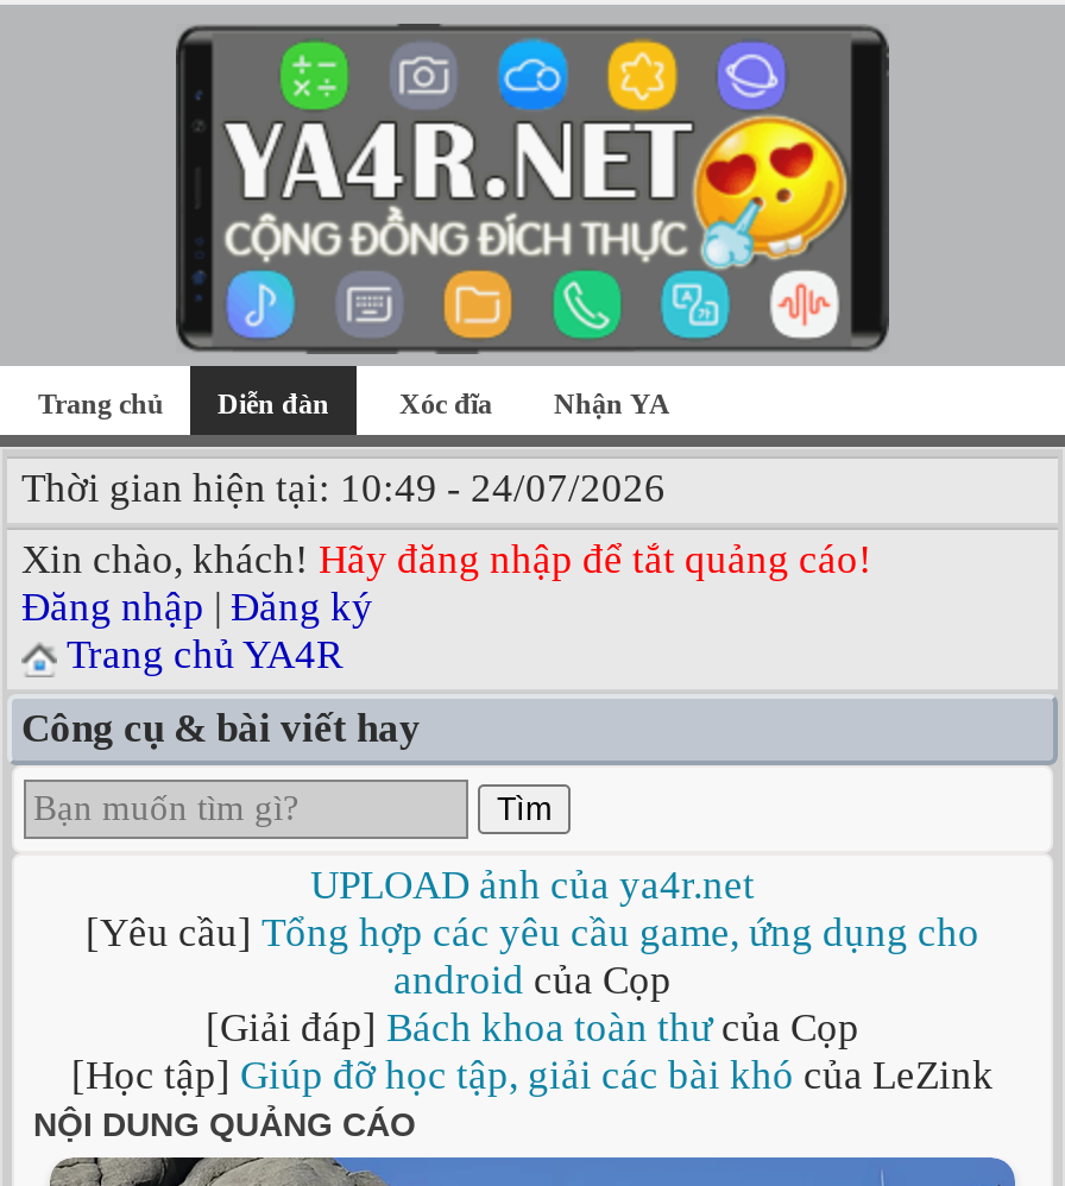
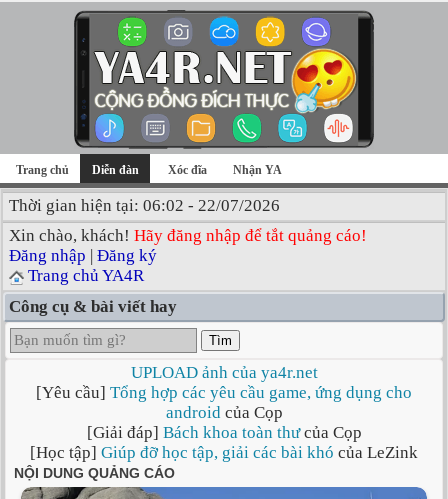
[21,466,666,511] Thời gian hiện tại: 10:49 - 24/07/2026 -> [9,196,280,215] Thời gian hiện tại: 06:02 - 22/07/2026

